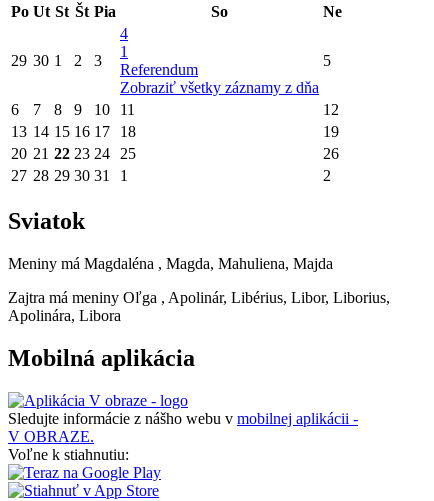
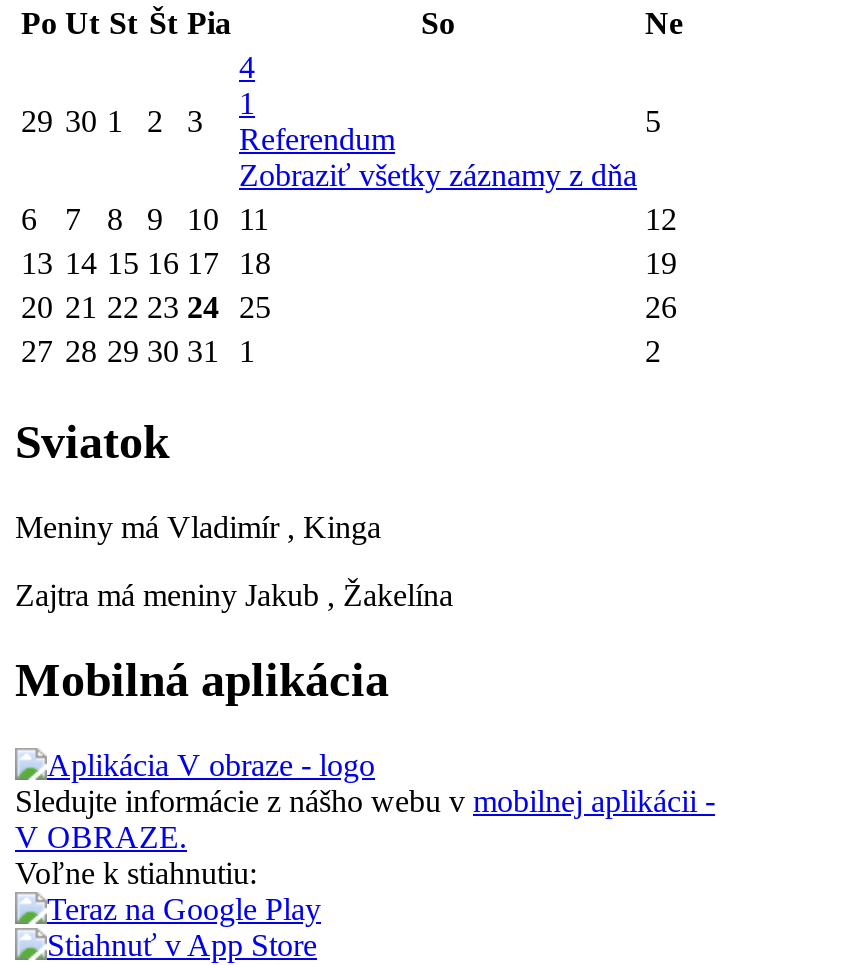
[8,255,333,272] Meniny má Magdaléna , Magda, Mahuliena, Majda -> [15,510,381,544] Meniny má Vladimír , Kinga
[8,289,390,324] Zajtra má meniny Oľga , Apolinár, Libérius, Libor, Liborius, | Apolinára, Libora -> [15,578,453,612] Zajtra má meniny Jakub , Žakelína

